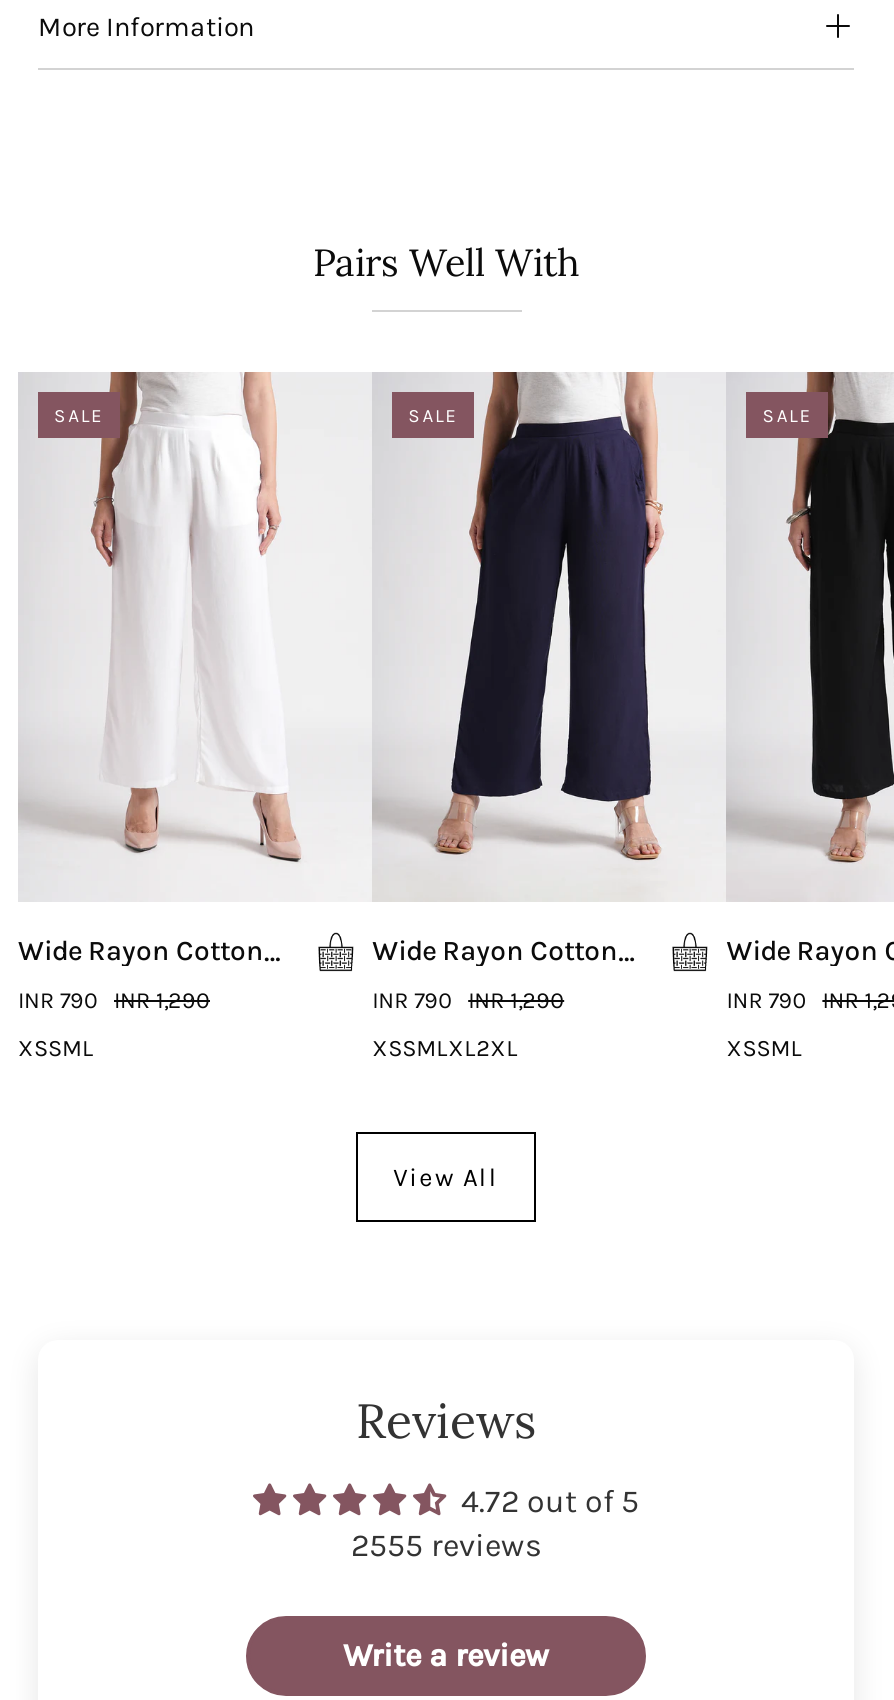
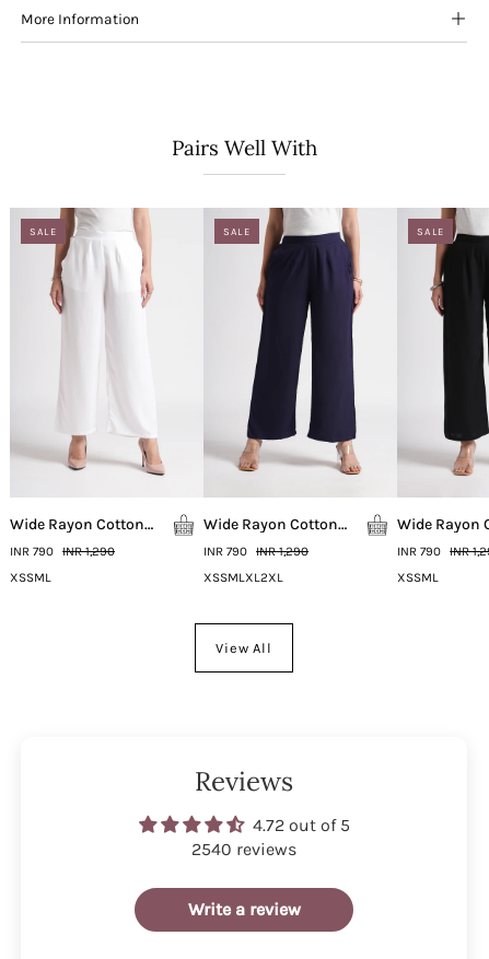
[351,1526,541,1564] 2555 reviews -> [191,839,296,860] 2540 reviews

